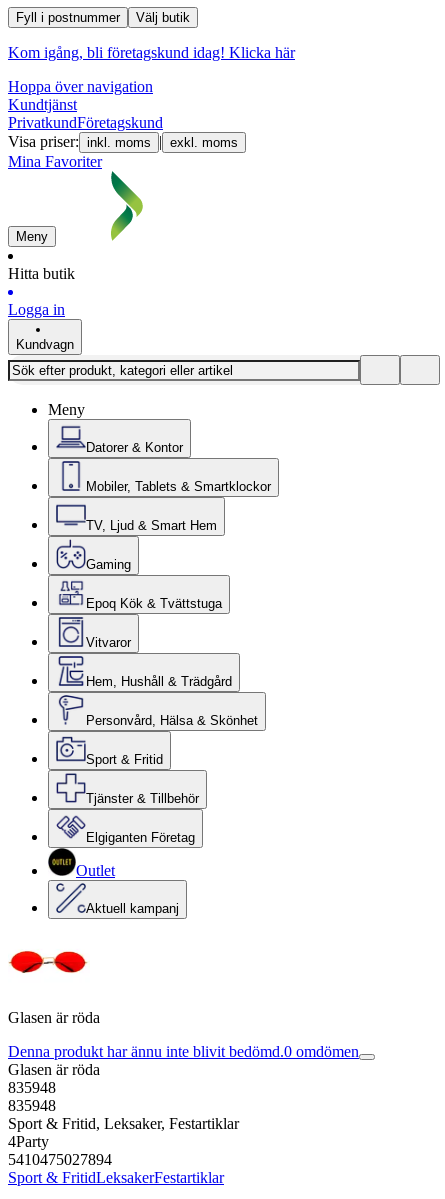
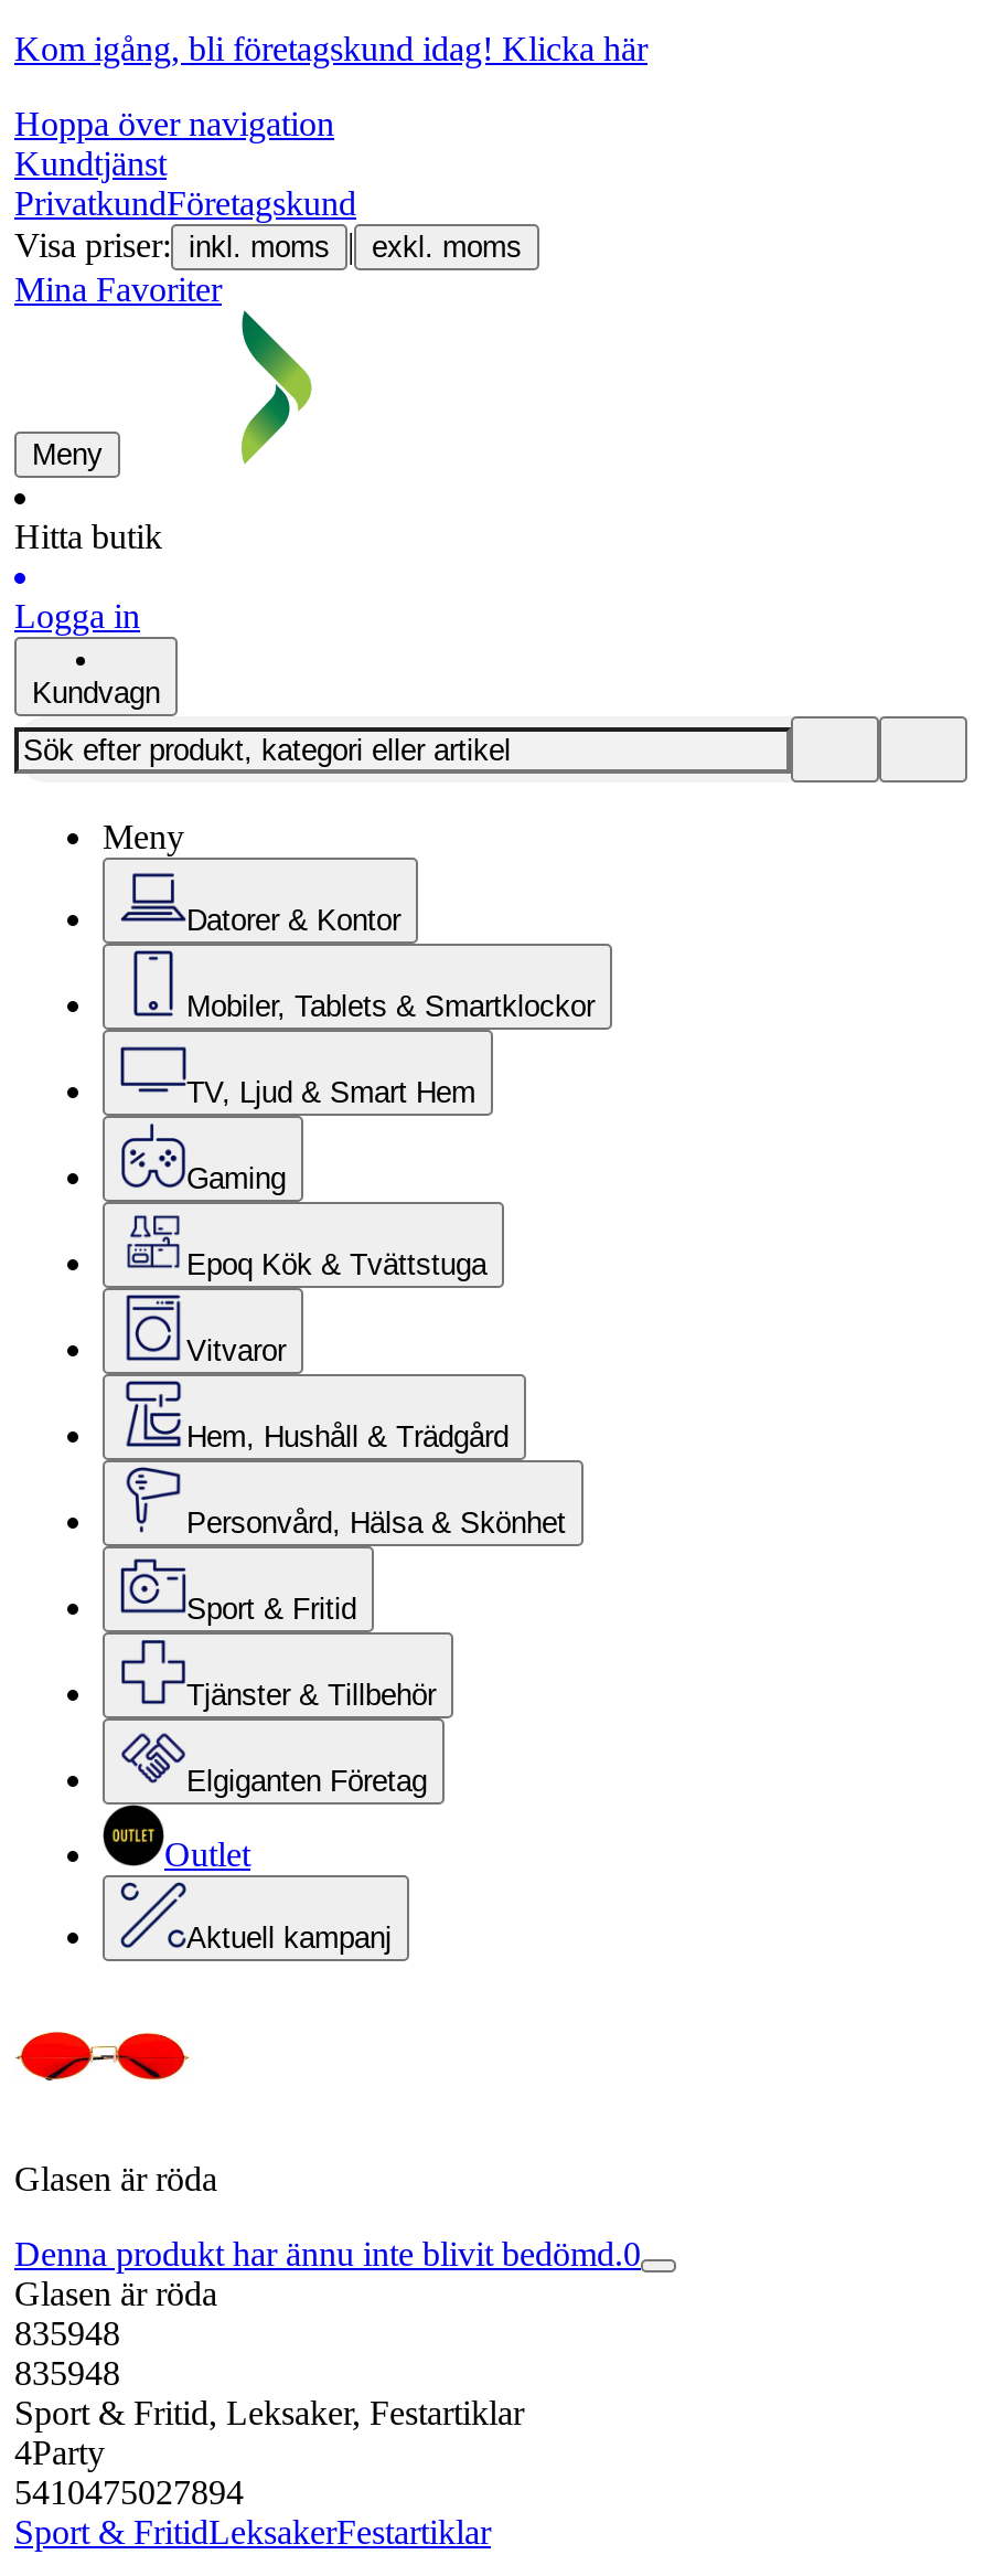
[16,10,190,25] Fyll i postnummer | Välj butik -> none
[8,1043,359,1060] Denna produkt har ännu inte blivit bedömd.0 omdömen -> [14,2235,641,2272] Denna produkt har ännu inte blivit bedömd.0

